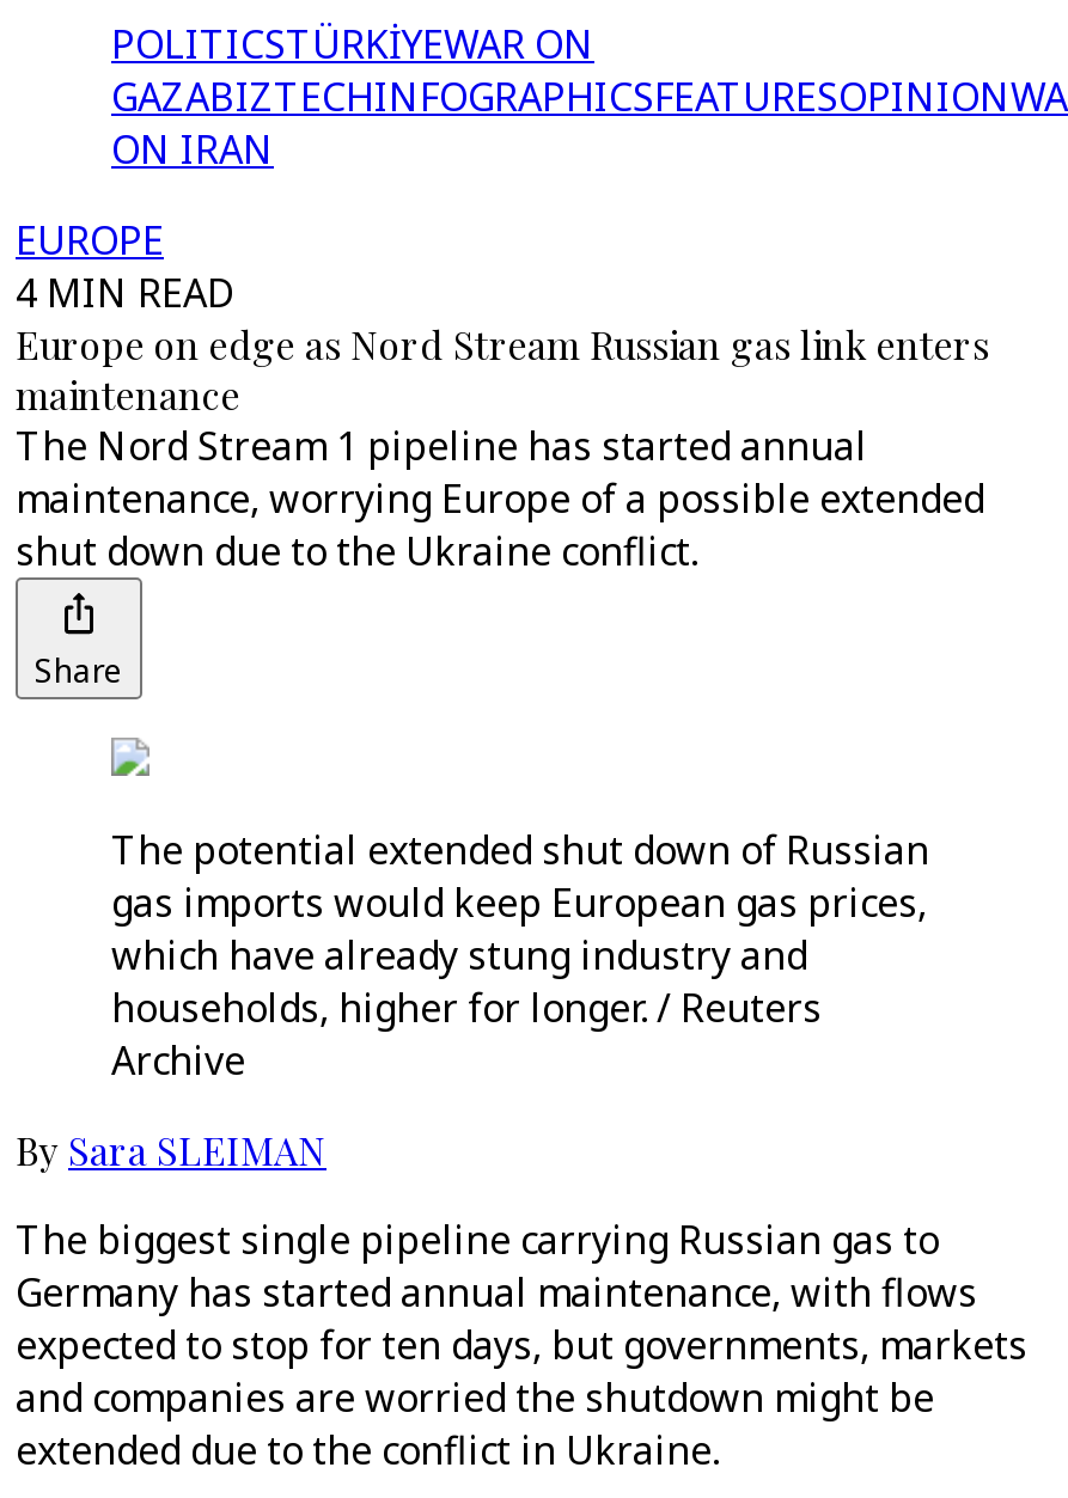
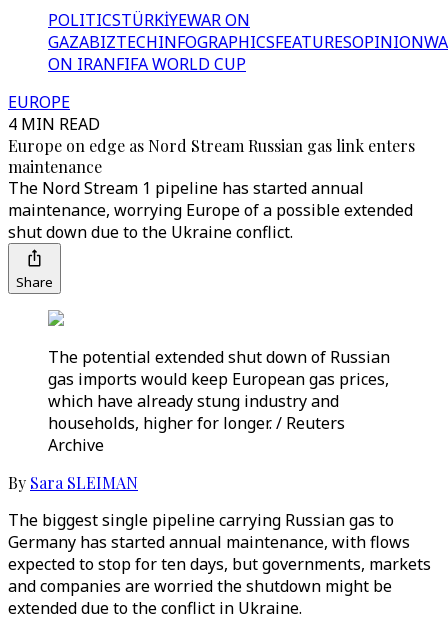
[111,123,274,176] ON IRAN -> [48,53,246,75] ON IRAN FIFA WORLD CUP

